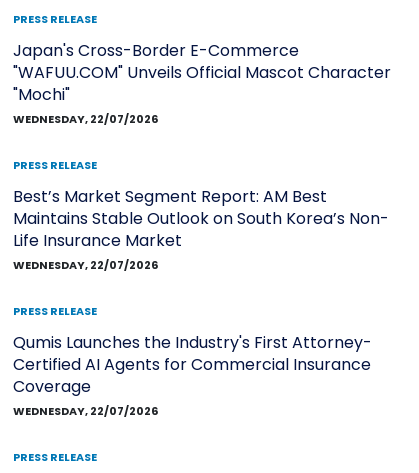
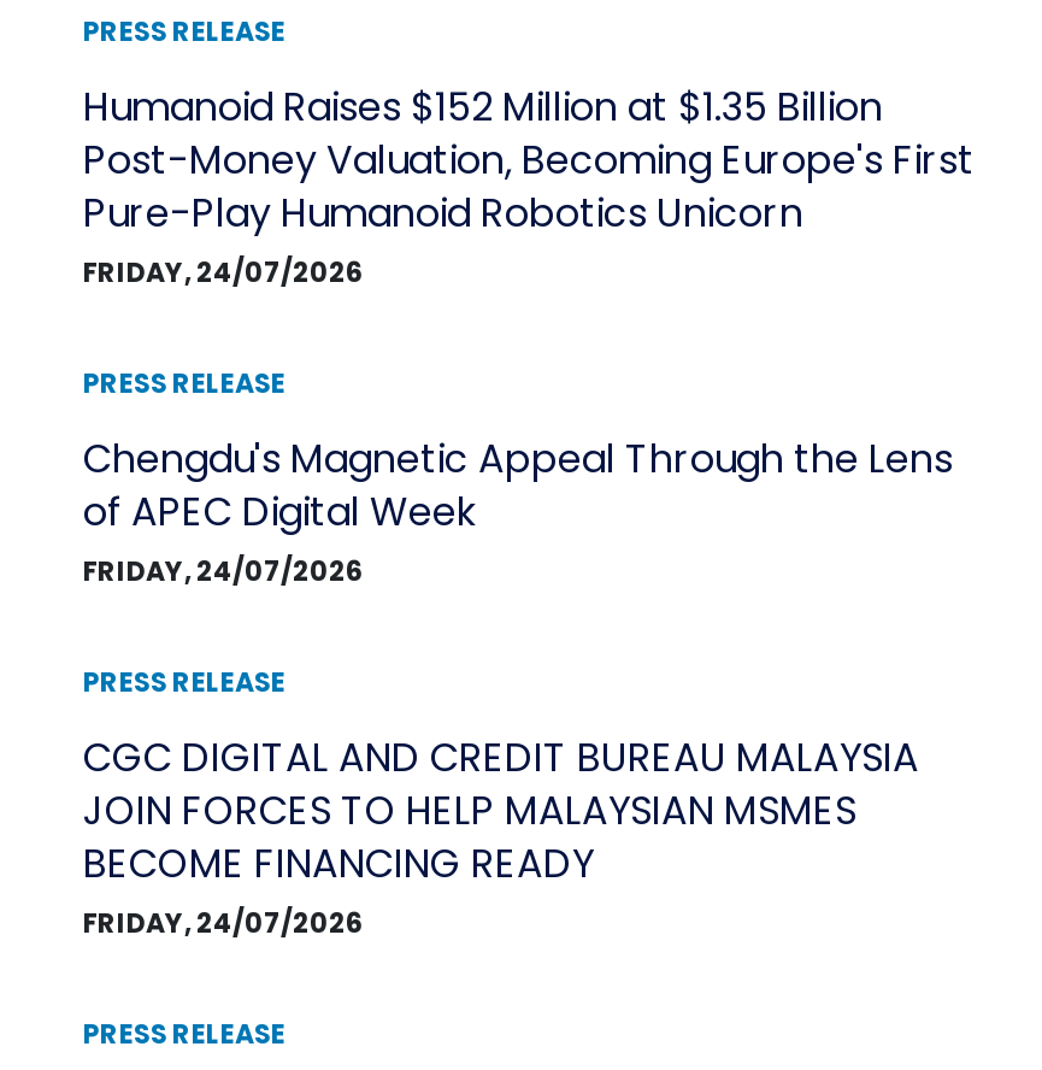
[13,39,391,127] Japan's Cross-Border E-Commerce | "WAFUU.COM" Unveils Official Mascot Character | "Mochi" | WEDNESDAY, 22/07/2026 -> [83,80,975,292] Humanoid Raises $152 Million at $1.35 Billion | Post-Money Valuation, Becoming Europe's First | Pure-Play Humanoid Robotics Unicorn | FRIDAY, 24/07/2026
[13,185,389,273] Best’s Market Segment Report: AM Best | Maintains Stable Outlook on South Korea’s Non- | Life Insurance Market | WEDNESDAY, 22/07/2026 -> [83,431,953,590] Chengdu's Magnetic Appeal Through the Lens | of APEC Digital Week | FRIDAY, 24/07/2026
[13,331,372,419] Qumis Launches the Industry's First Attorney- | Certified AI Agents for Commercial Insurance | Coverage | WEDNESDAY, 22/07/2026 -> [83,730,919,942] CGC DIGITAL AND CREDIT BUREAU MALAYSIA | JOIN FORCES TO HELP MALAYSIAN MSMES | BECOME FINANCING READY | FRIDAY, 24/07/2026

